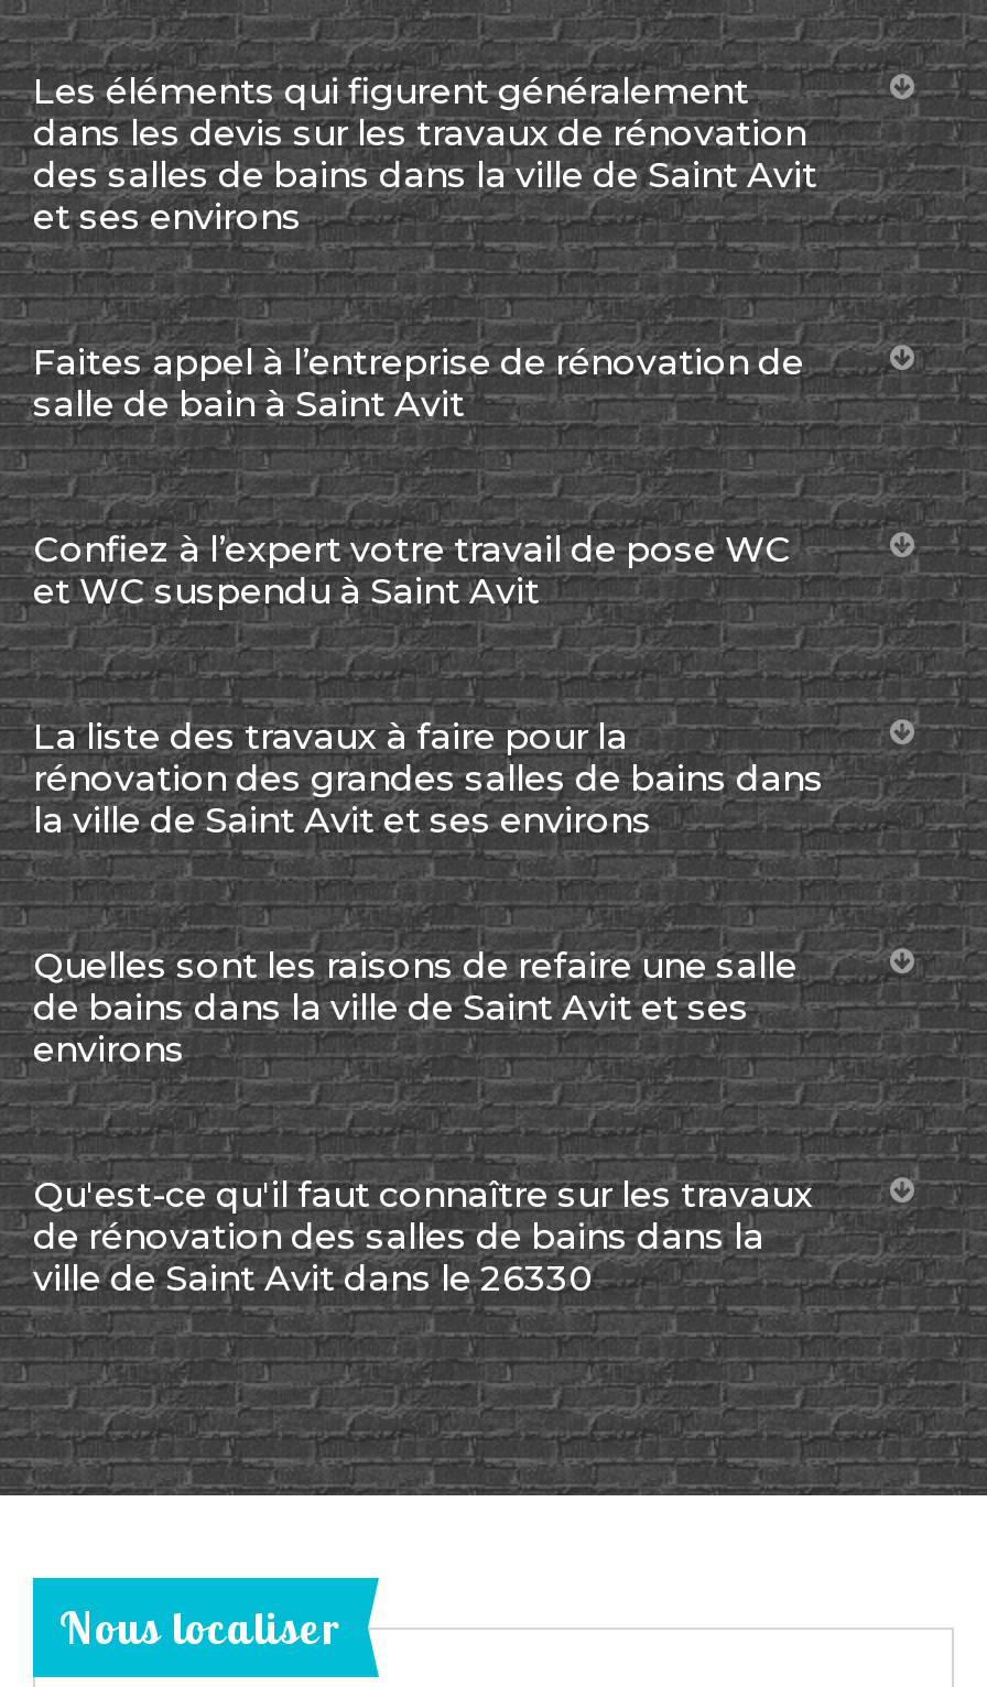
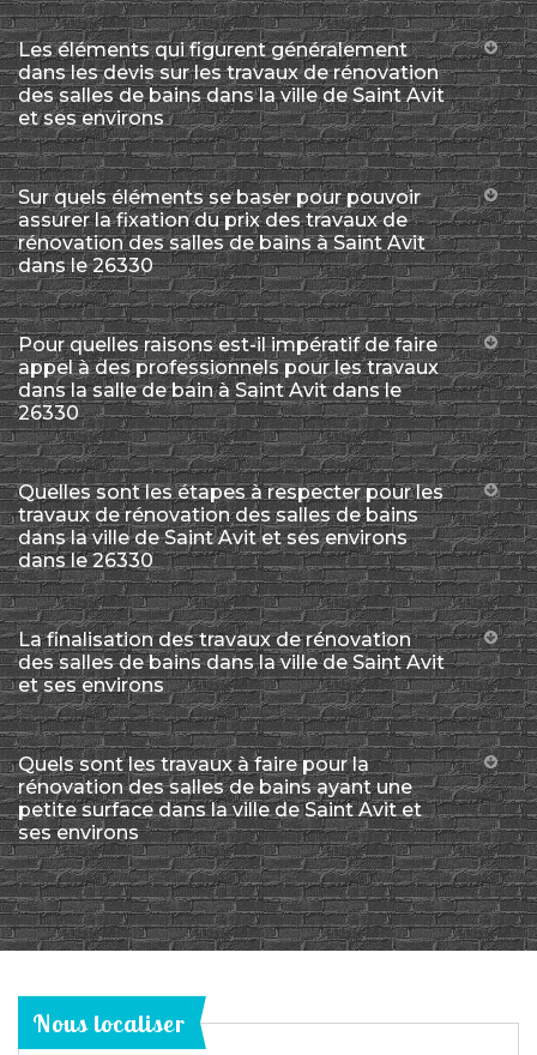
[33,341,804,425] Faites appel à l’entreprise de rénovation de | salle de bain à Saint Avit -> [18,186,426,277] Sur quels éléments se baser pour pouvoir | assurer la fixation du prix des travaux de | rénovation des salles de bains à Saint Avit | dans le 26330
[33,529,791,612] Confiez à l’expert votre travail de pose WC | et WC suspendu à Saint Avit -> [18,333,439,424] Pour quelles raisons est-il impératif de faire | appel à des professionnels pour les travaux | dans la salle de bain à Saint Avit dans le | 26330
[33,716,824,841] La liste des travaux à faire pour la | rénovation des grandes salles de bains dans | la ville de Saint Avit et ses environs -> [18,481,444,572] Quelles sont les étapes à respecter pour les | travaux de rénovation des salles de bains | dans la ville de Saint Avit et ses environs | dans le 26330
[33,945,798,1070] Quelles sont les raisons de refaire une salle | de bains dans la ville de Saint Avit et ses | environs -> [18,628,445,697] La finalisation des travaux de rénovation | des salles de bains dans la ville de Saint Avit | et ses environs
[33,1174,813,1299] Qu'est-ce qu'il faut connaître sur les travaux | de rénovation des salles de bains dans la | ville de Saint Avit dans le 26330 -> [18,753,422,844] Quels sont les travaux à faire pour la | rénovation des salles de bains ayant une | petite surface dans la ville de Saint Avit et | ses environs

